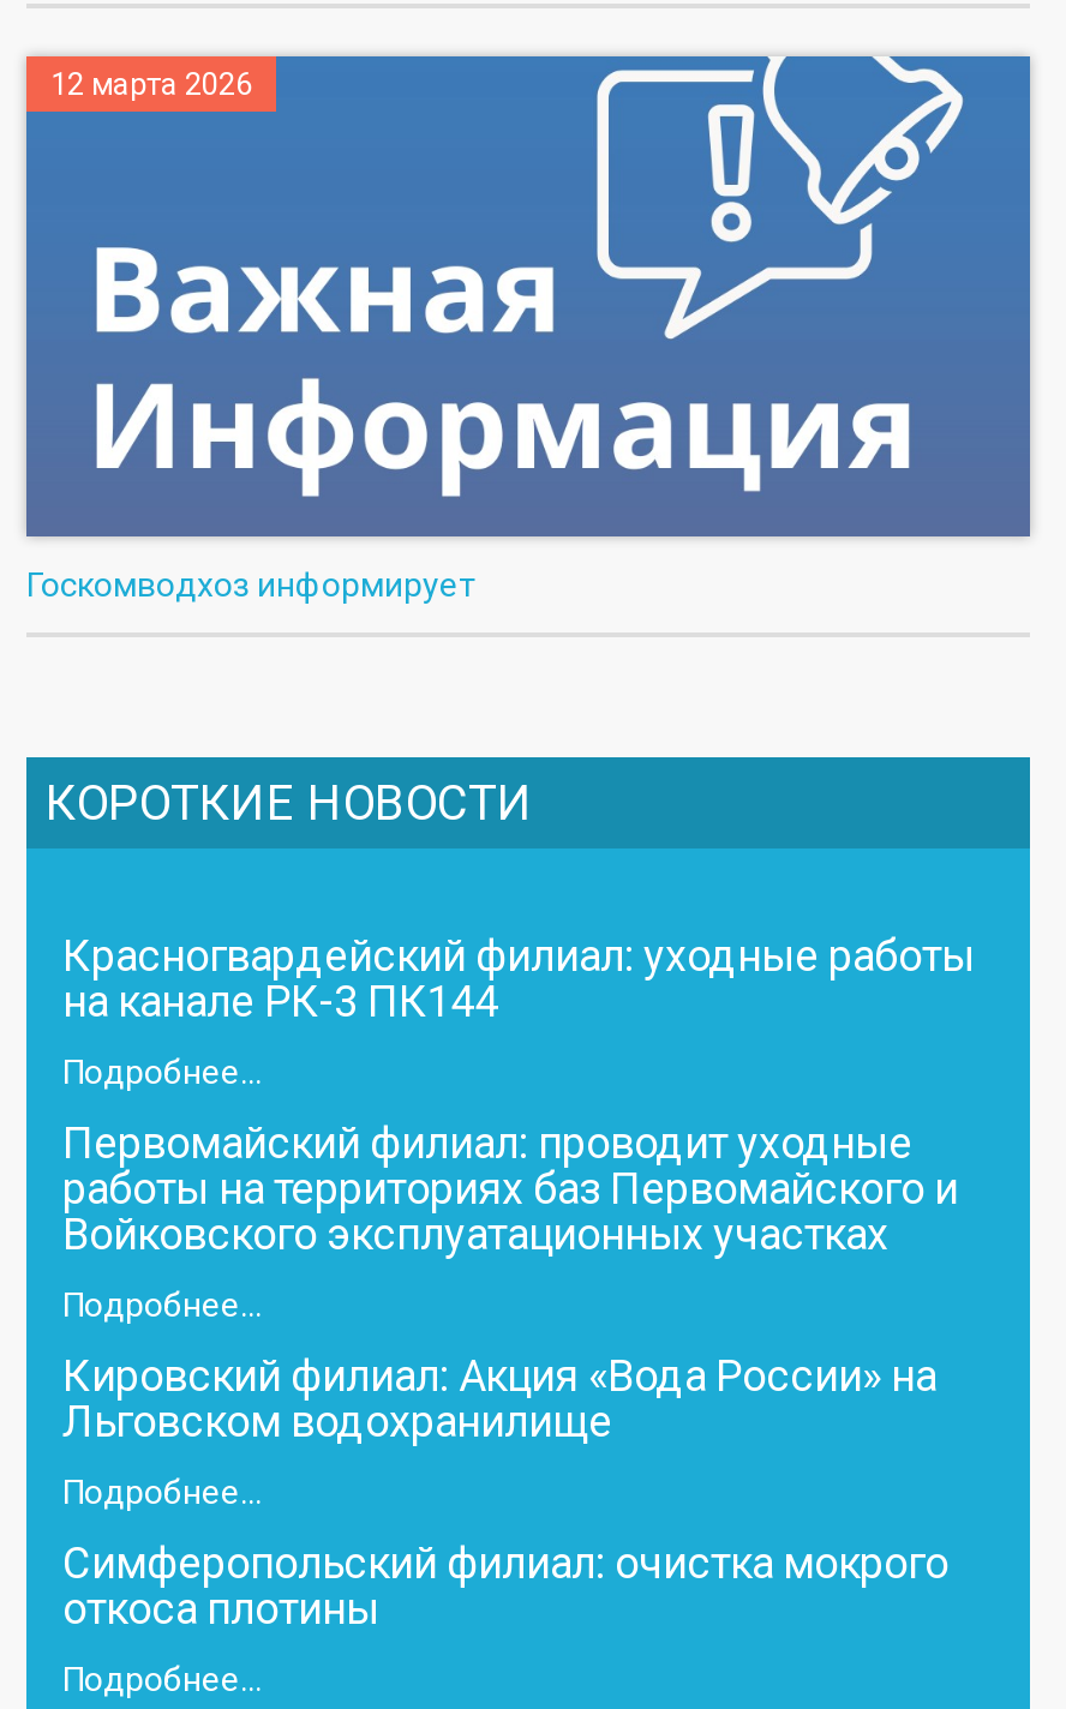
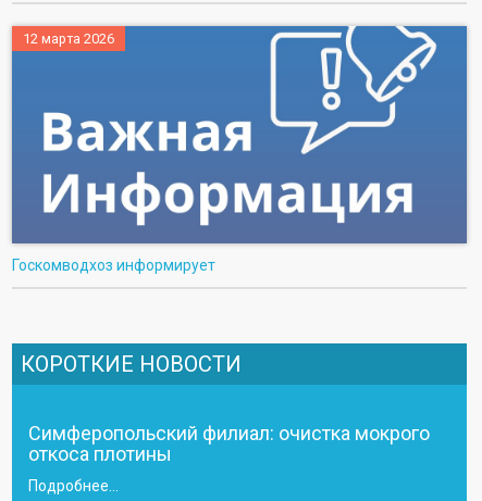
[62,929,975,1510] Красногвардейский филиал: уходные работы | на канале РК-3 ПК144 | Подробнее... | Первомайский филиал: проводит уходные | работы на территориях баз Первомайского и | Войковского эксплуатационных участках | Подробнее... | Кировский филиал: Акция «Вода России» на | Льговском водохранилище | Подробнее... -> none

